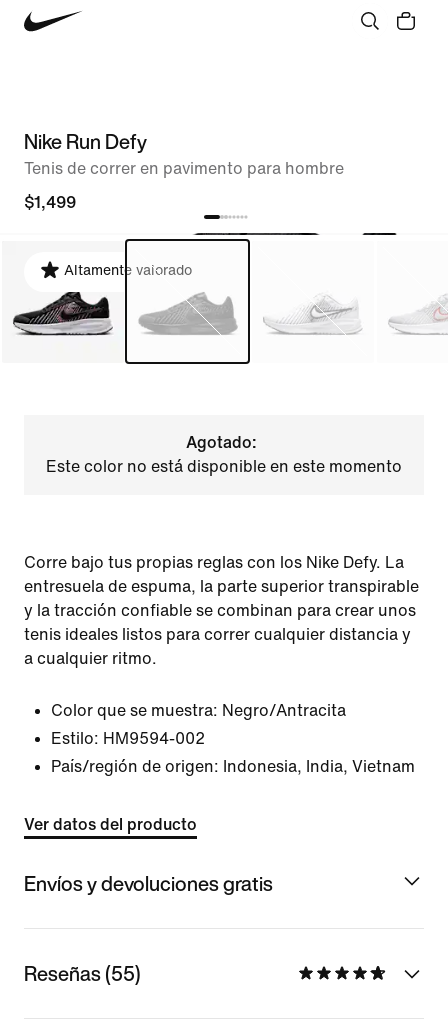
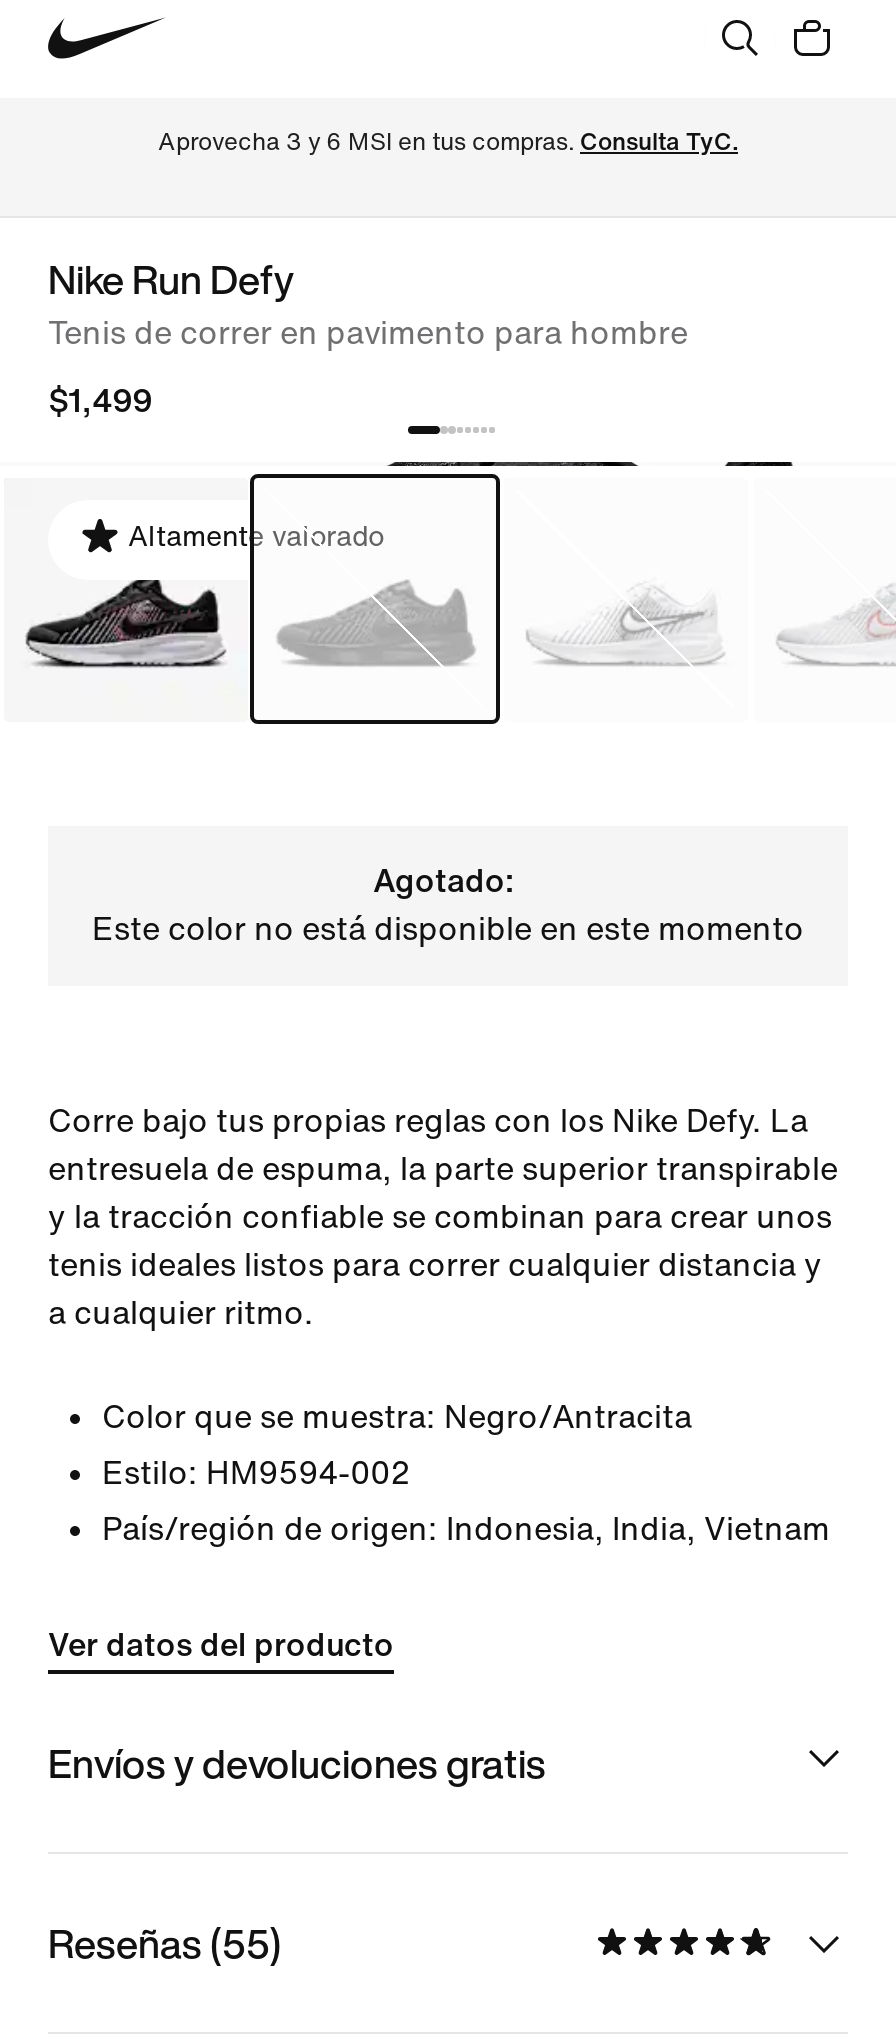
none -> [158,130,738,156] Aprovecha 3 y 6 MSI en tus compras. Consulta TyC.

